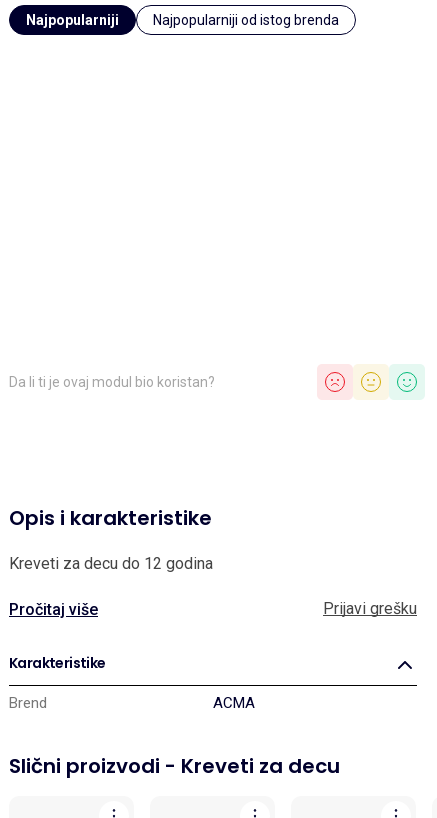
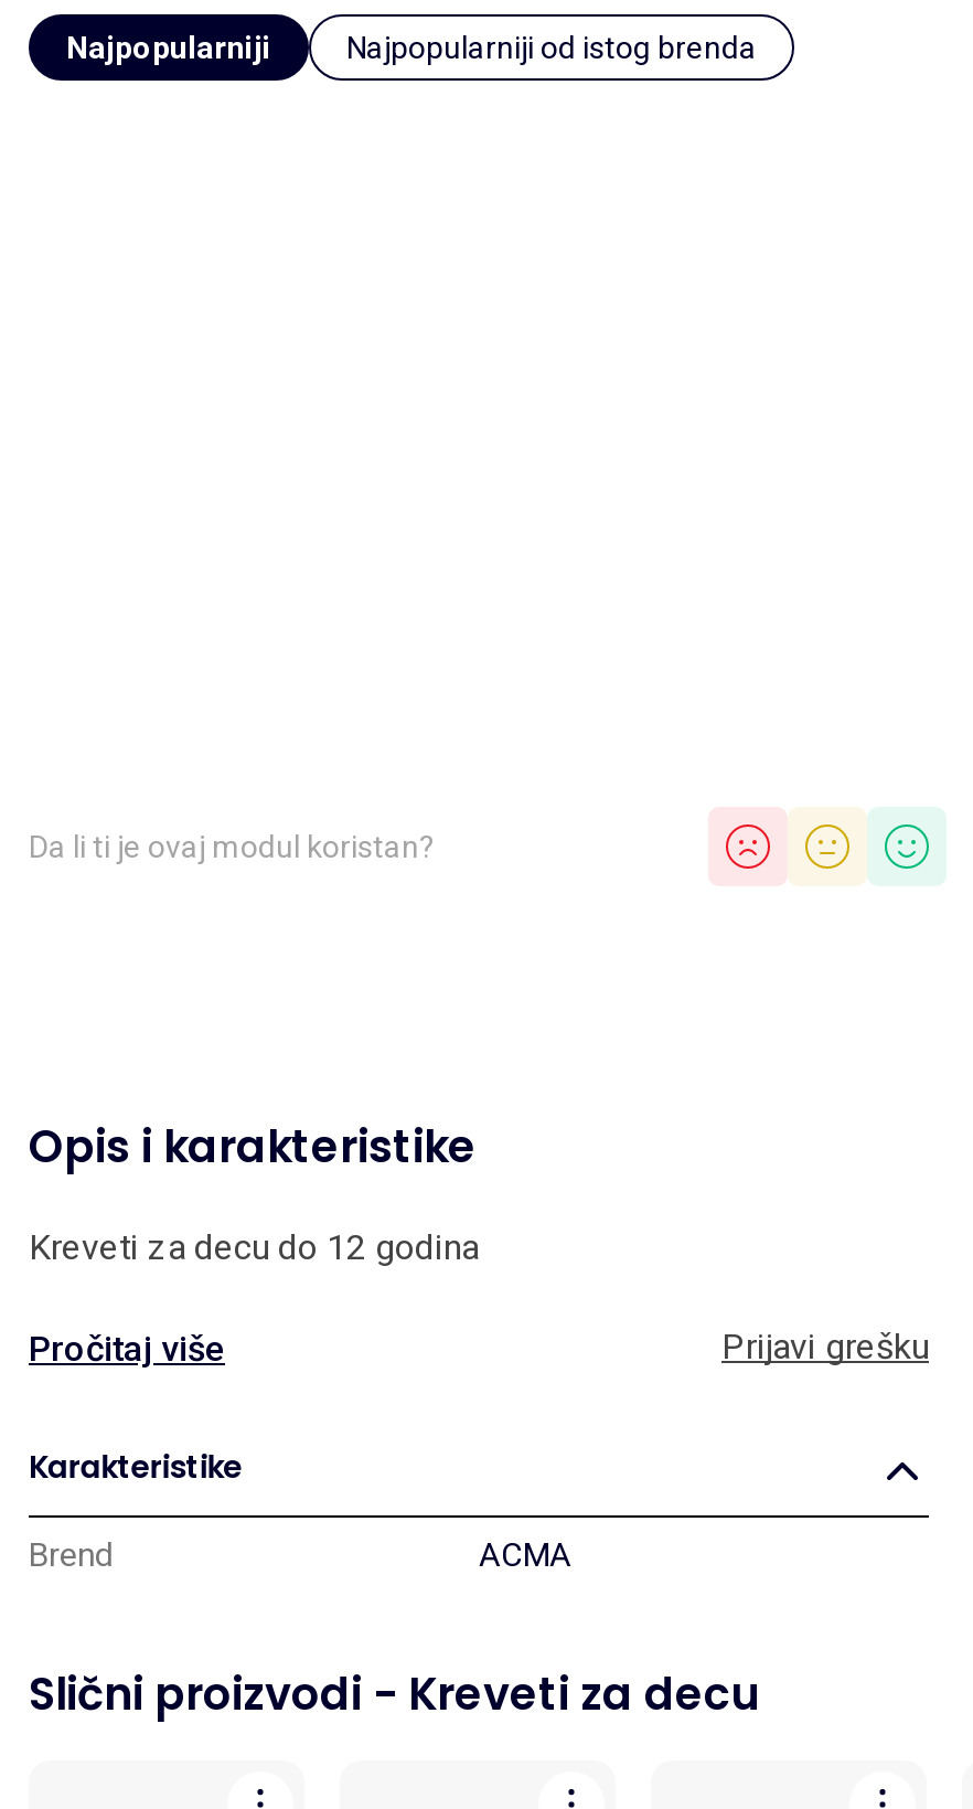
[9,374,215,390] Da li ti je ovaj modul bio koristan? -> [29,830,435,865] Da li ti je ovaj modul koristan?

